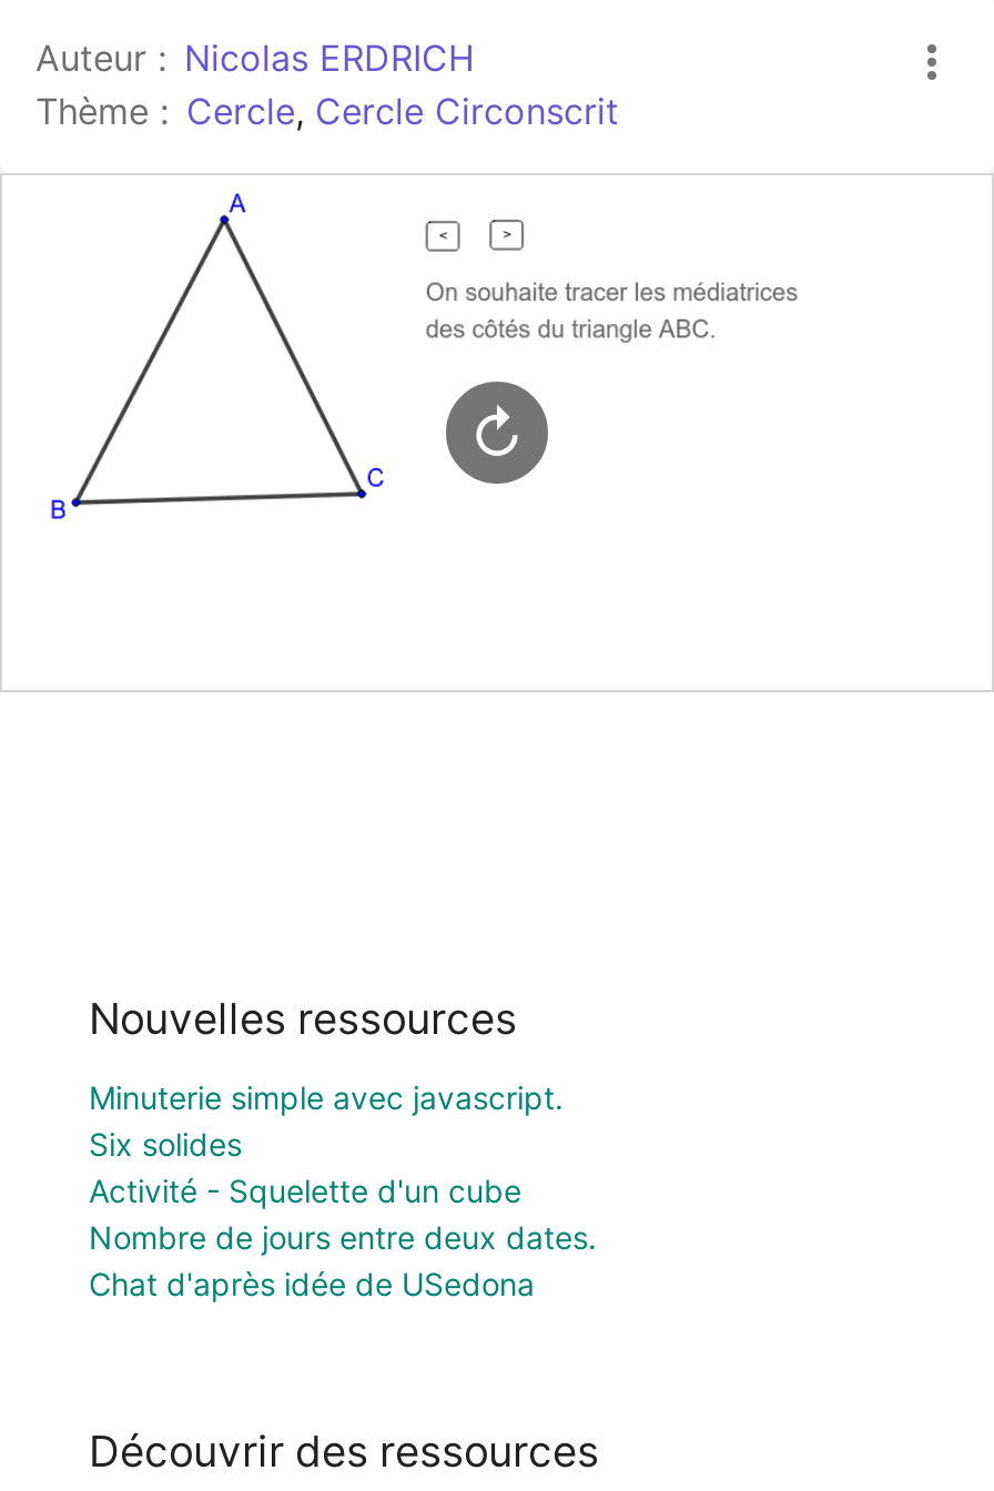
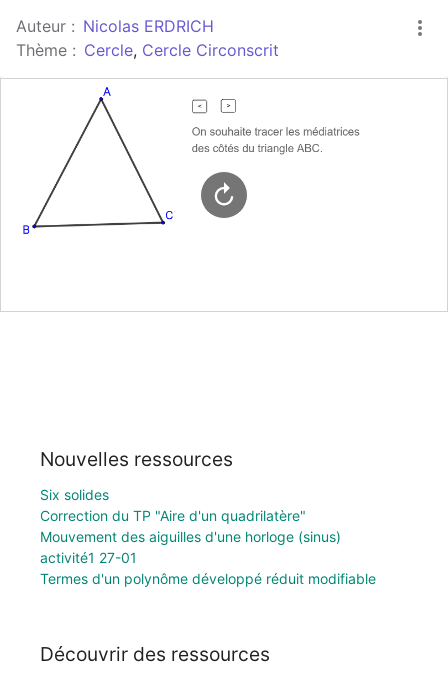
[89,1078,564,1116] Minuterie simple avec javascript. -> none
moved [89,1124,242,1162] -> [40,486,109,503]: Six solides
[89,1171,597,1302] Activité - Squelette d'un cube | Nombre de jours entre deux dates. | Chat d'après idée de USedona -> [40,507,376,587] Correction du TP "Aire d'un quadrilatère" | Mouvement des aiguilles d'une horloge (sinus) | activité1 27-01 | Termes d'un polynôme développé réduit modifiable

